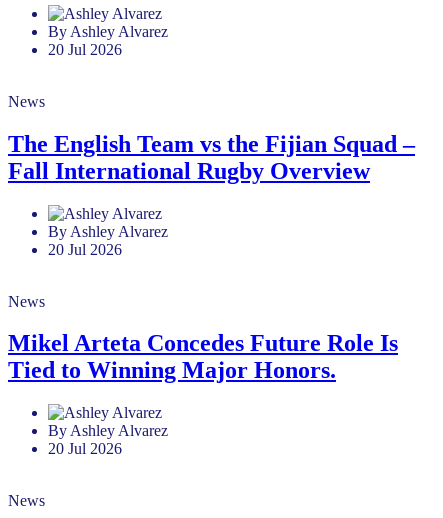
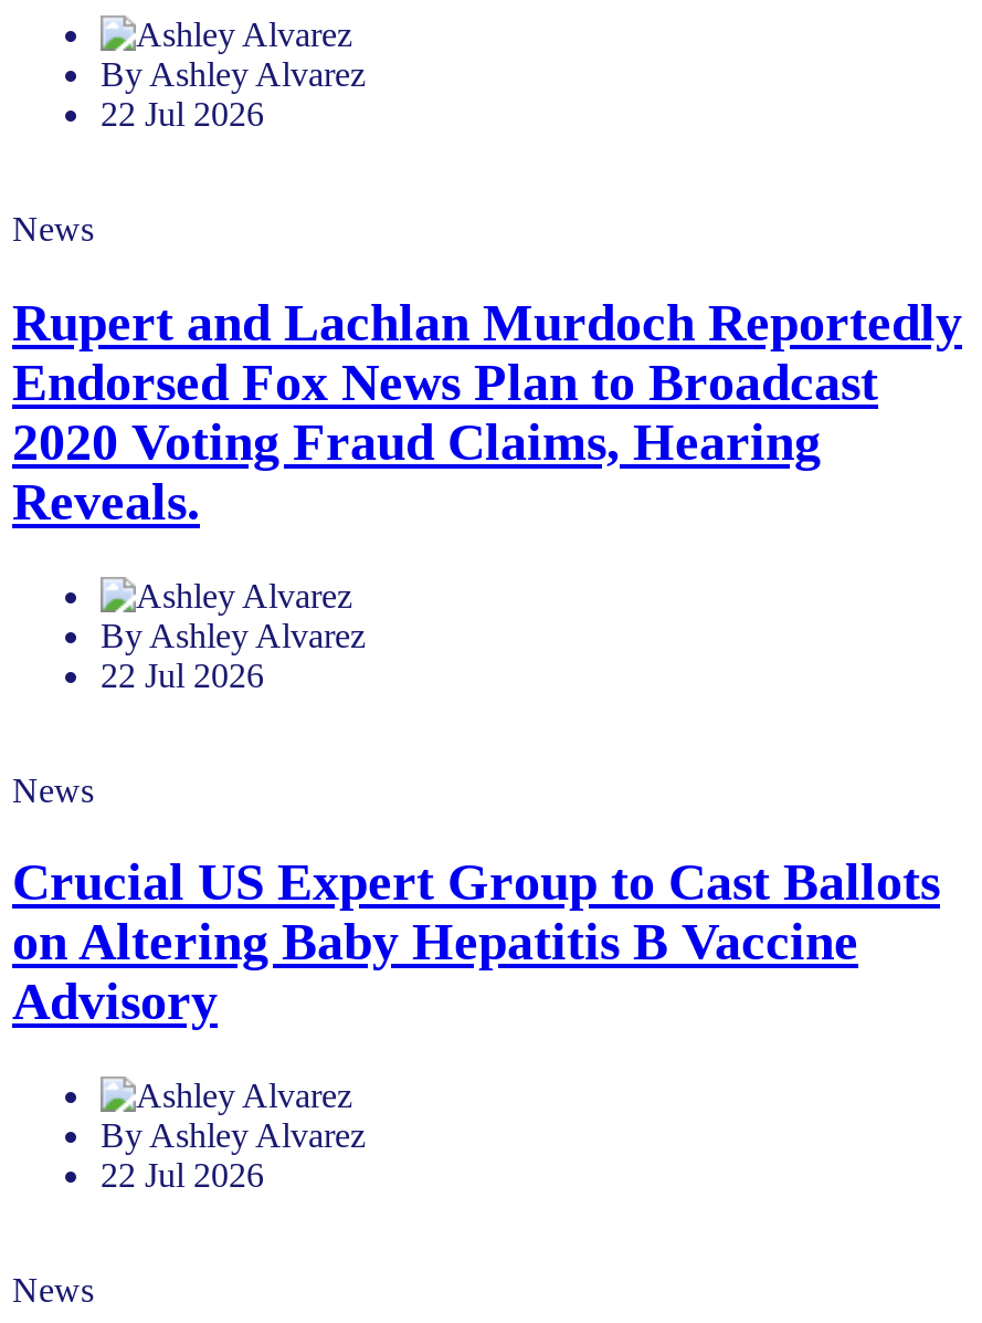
[48,41,122,58] 20 Jul 2026 -> [101,94,264,132] 22 Jul 2026
[8,131,415,184] The English Team vs the Fijian Squad – | Fall International Rugby Overview -> [12,293,962,530] Rupert and Lachlan Murdoch Reportedly | Endorsed Fox News Plan to Broadcast | 2020 Voting Fraud Claims, Hearing | Reveals.
[48,240,122,257] 20 Jul 2026 -> [101,655,264,693] 22 Jul 2026
[8,330,398,383] Mikel Arteta Concedes Future Role Is | Tied to Winning Major Honors. -> [12,854,940,1031] Crucial US Expert Group to Cast Ballots | on Altering Baby Hepatitis B Vaccine | Advisory
[48,440,122,457] 20 Jul 2026 -> [101,1157,264,1194] 22 Jul 2026

